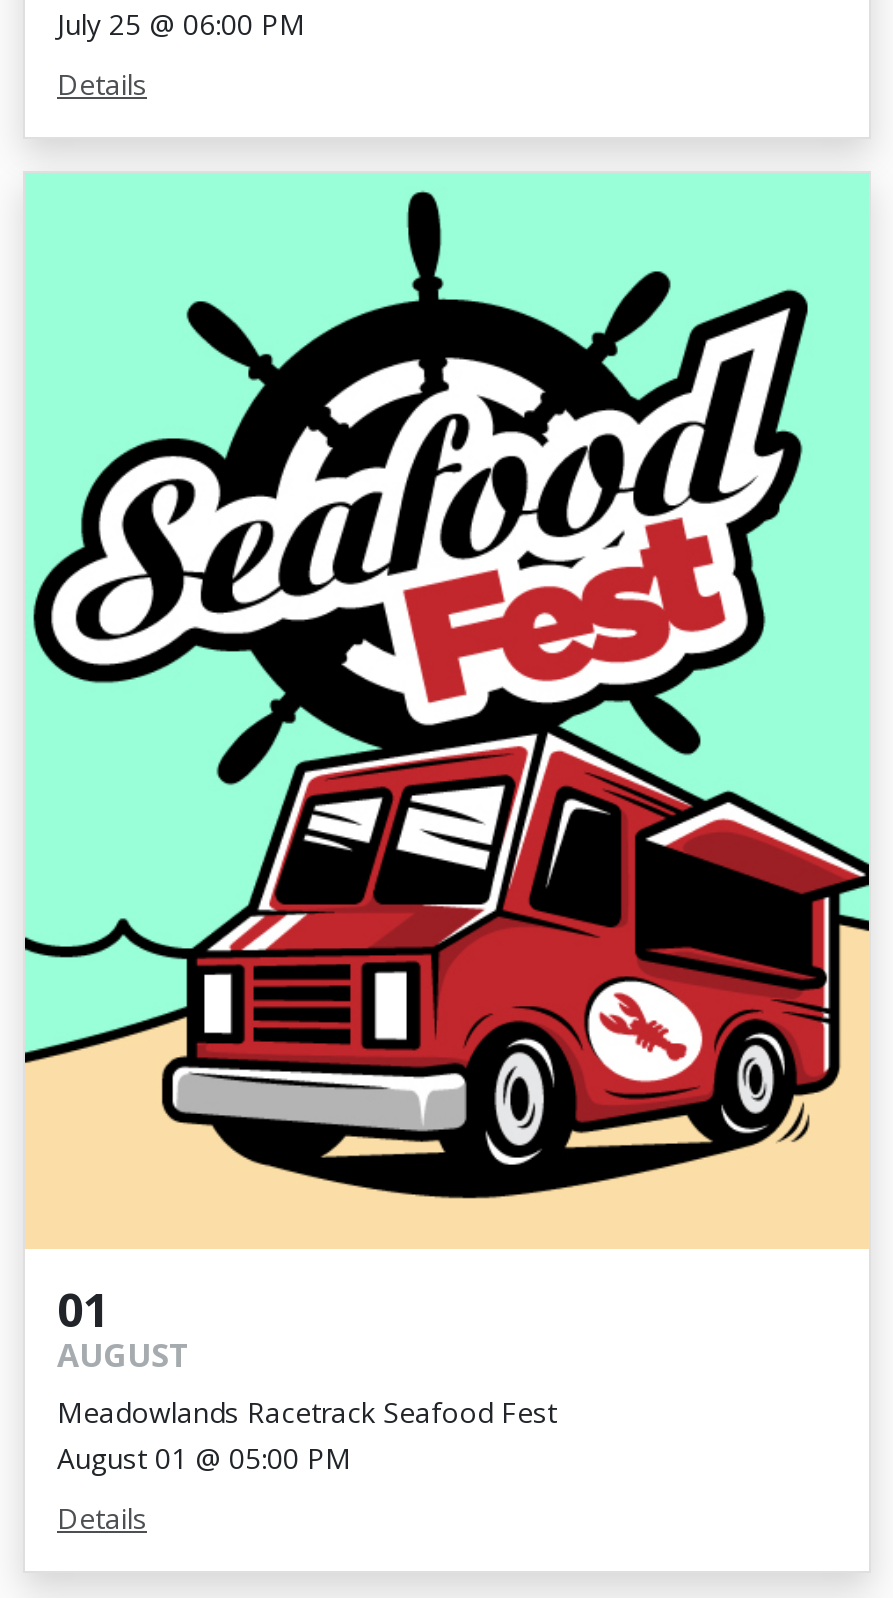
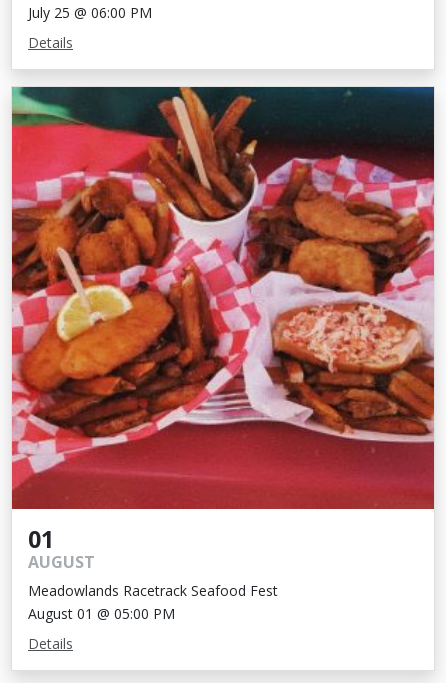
[23,172,871,1250] [image] -> [11,86,435,510] [image]

